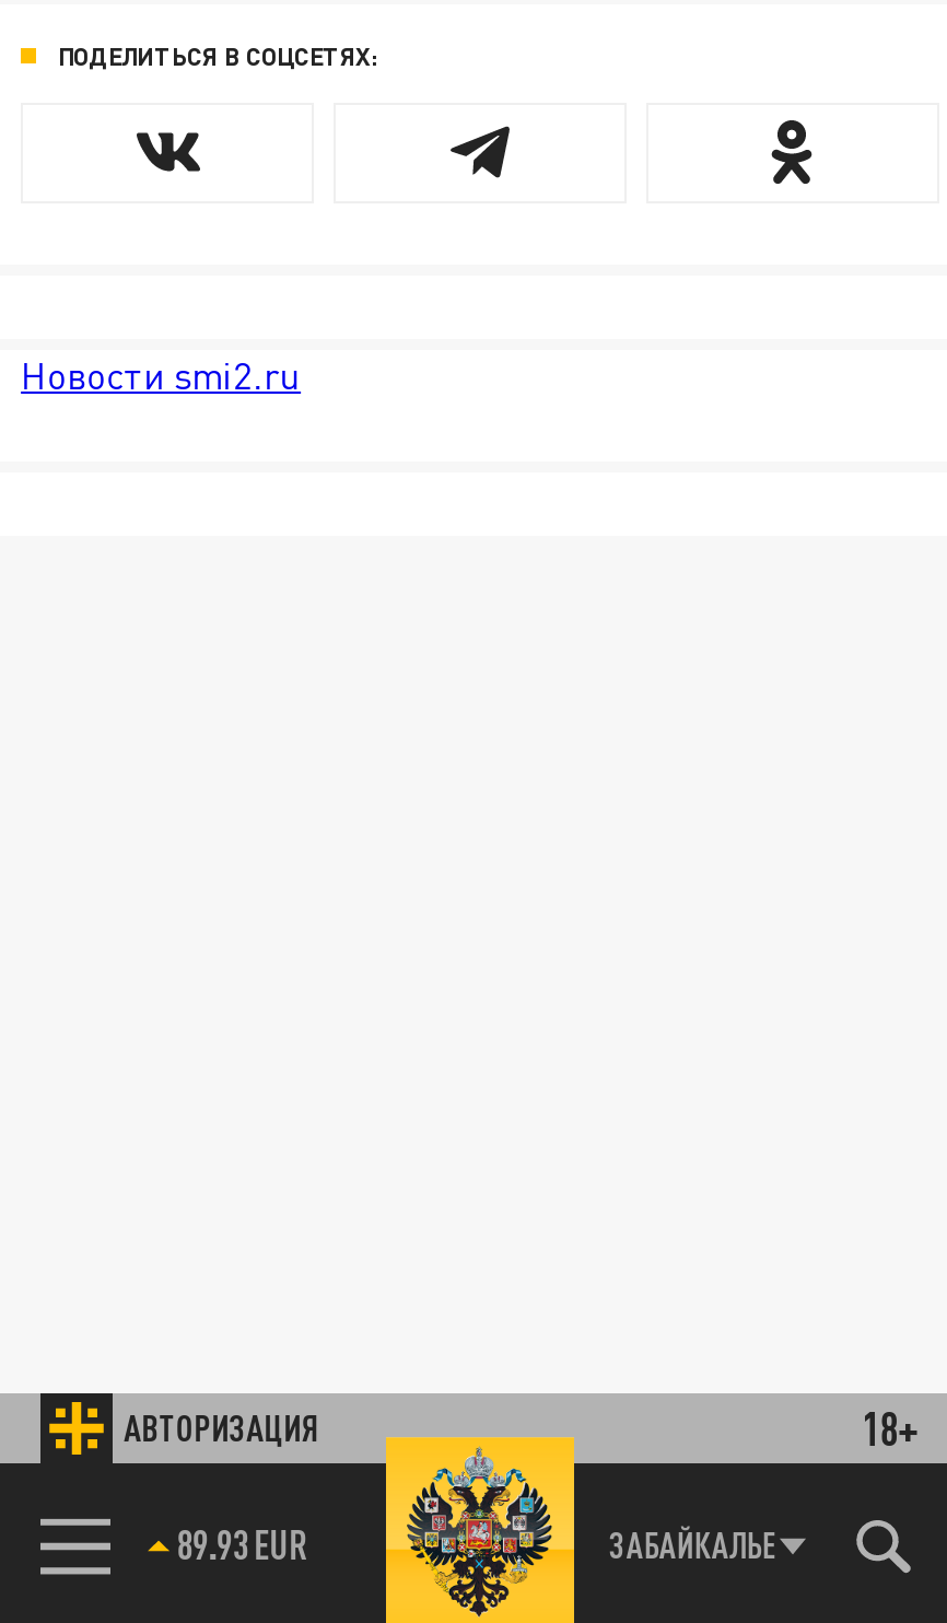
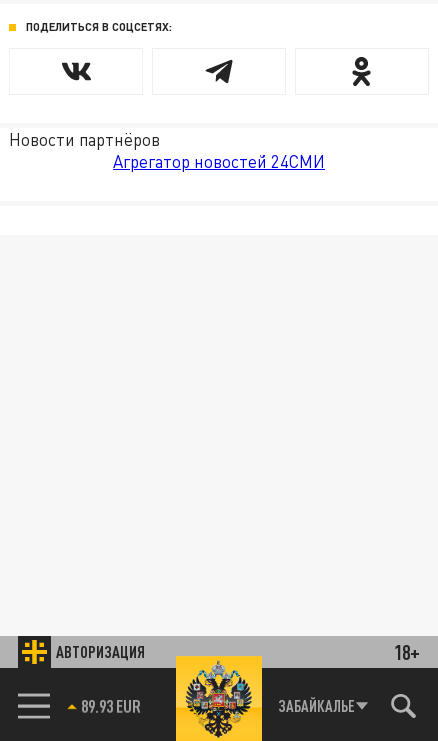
[21,352,301,398] Новости smi2.ru -> [9,129,325,172] Новости партнёров | Агрегатор новостей 24СМИ

